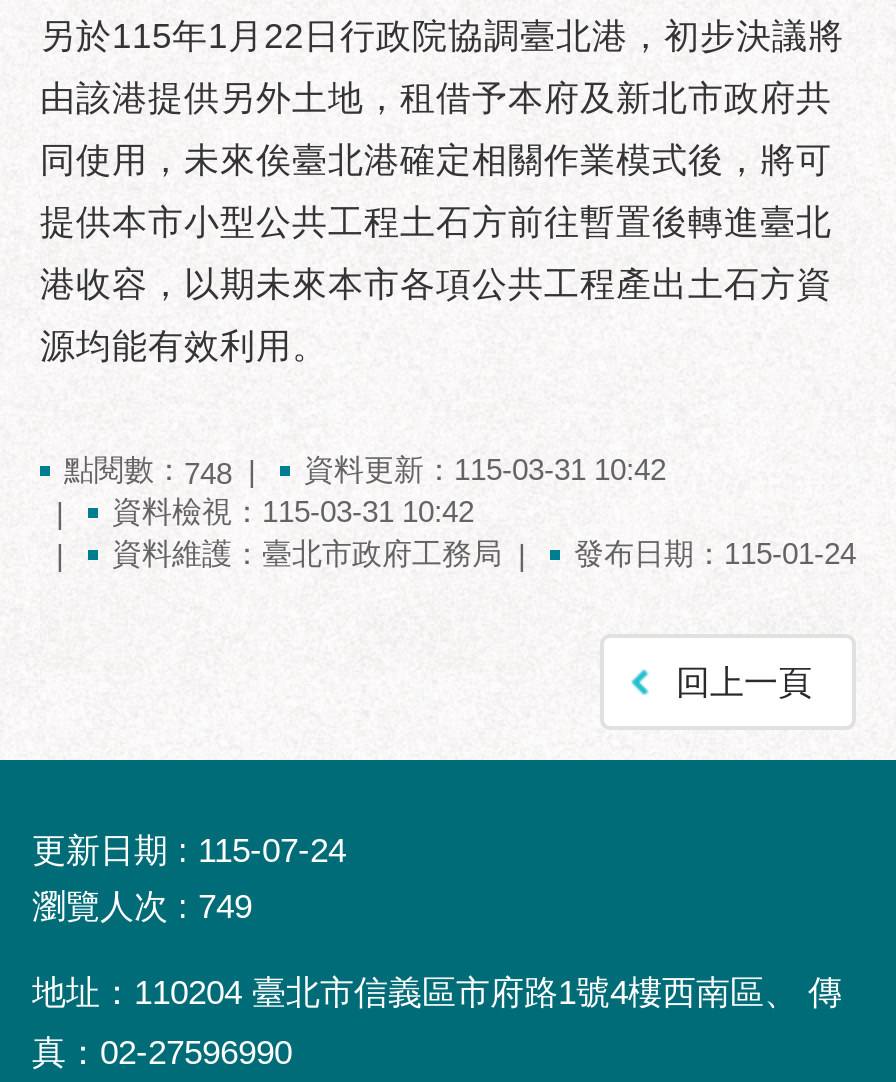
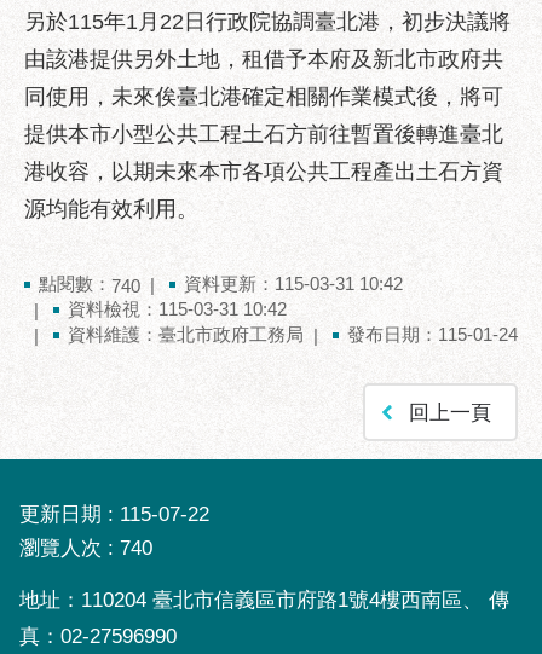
[64,453,232,490] 點閱數：748 -> [39,274,140,296] 點閱數：740
[198,833,346,871] 115-07-24 -> [120,503,209,526] 115-07-22
[198,889,252,927] 749 -> [120,537,152,560] 740

